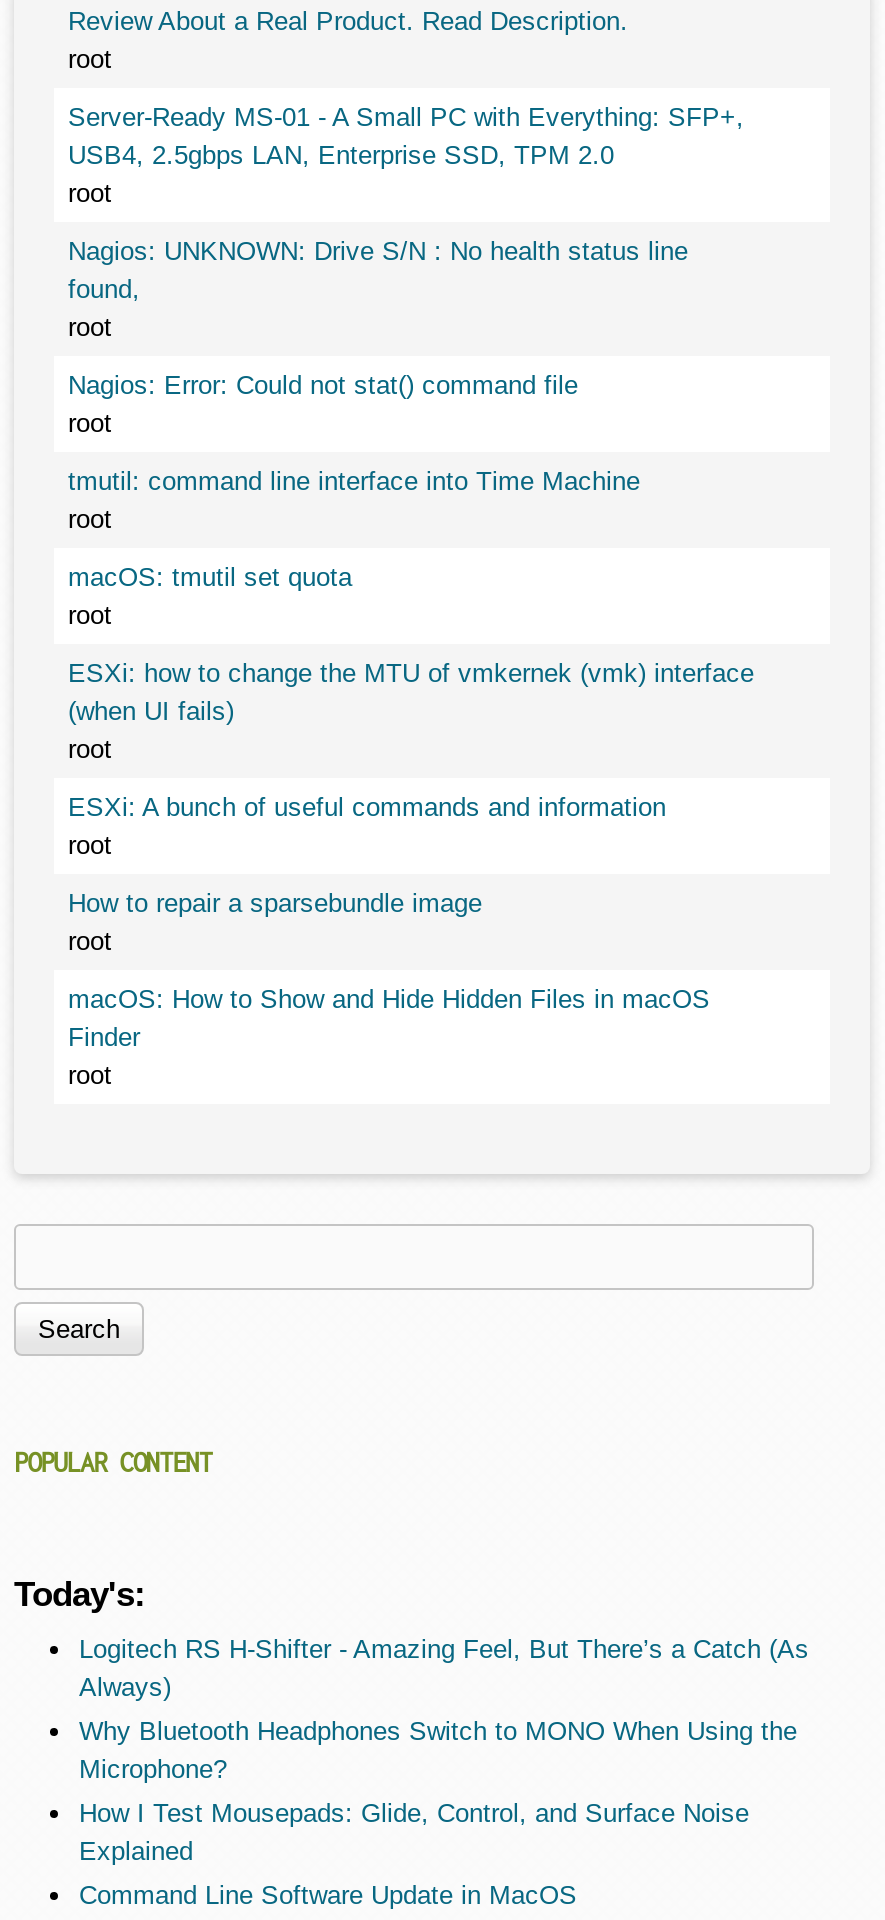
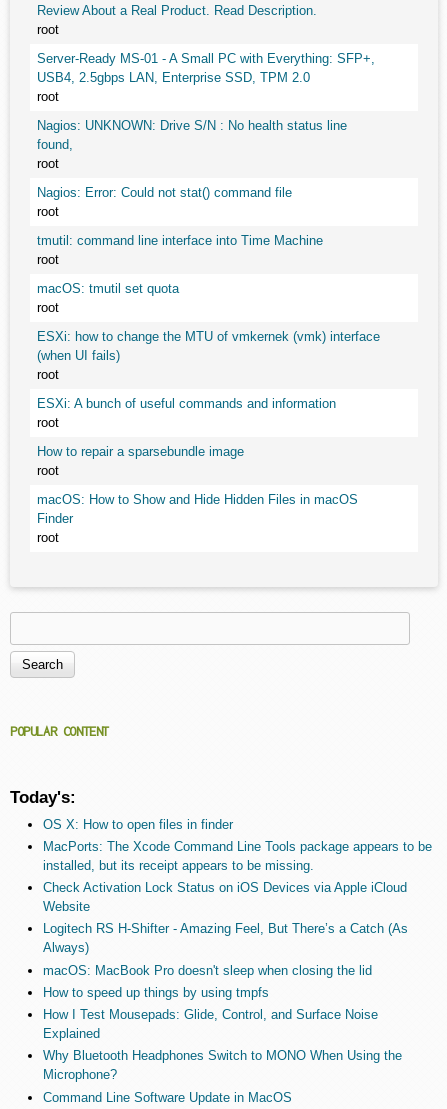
none -> [42,817,431,914] OS X: How to open files in finder | MacPorts: The Xcode Command Line Tools package appears to be | installed, but its receipt appears to be missing. | Check Activation Lock Status on iOS Devices via Apple iCloud | Website
none -> [42,963,371,1000] macOS: MacBook Pro doesn't sleep when closing the lid | How to speed up things by using tmpfs
moved [79,1716,797,1784] -> [42,1048,401,1082]: Why Bluetooth Headphones Switch to MONO When Using the | Microphone?

